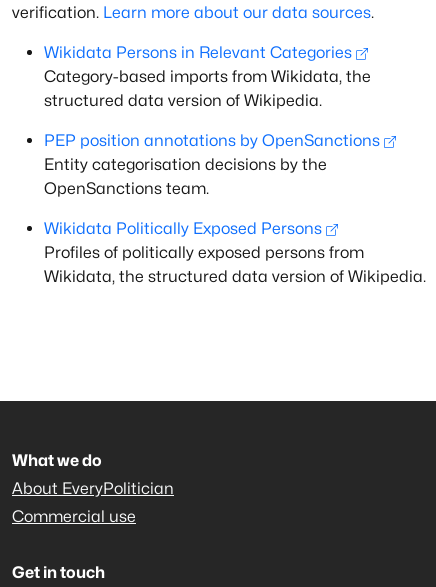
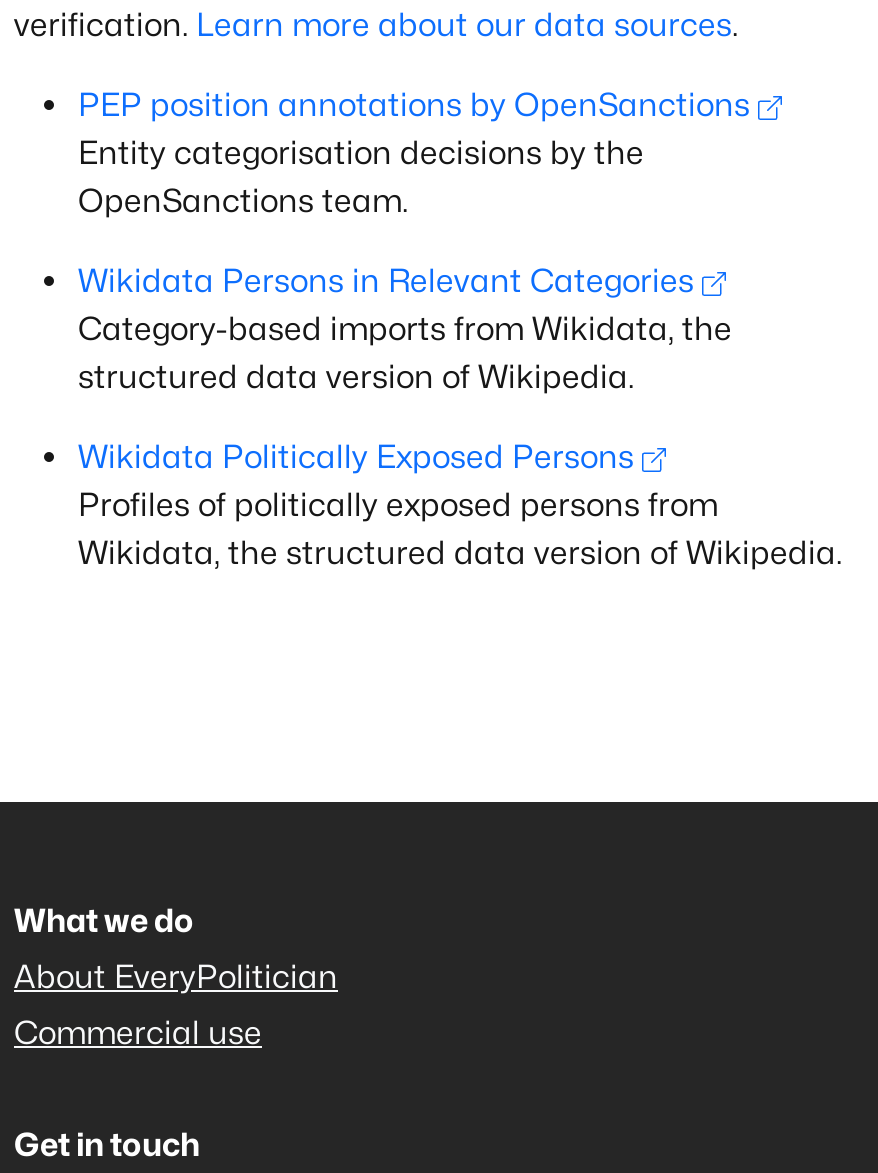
moved [44,43,371,110] -> [78,262,732,396]: Wikidata Persons in Relevant Categories | Category-based imports from Wikidata, the | structured data version of Wikipedia.
moved [44,131,380,198] -> [78,86,750,220]: PEP position annotations by OpenSanctions | Entity categorisation decisions by the | OpenSanctions team.

